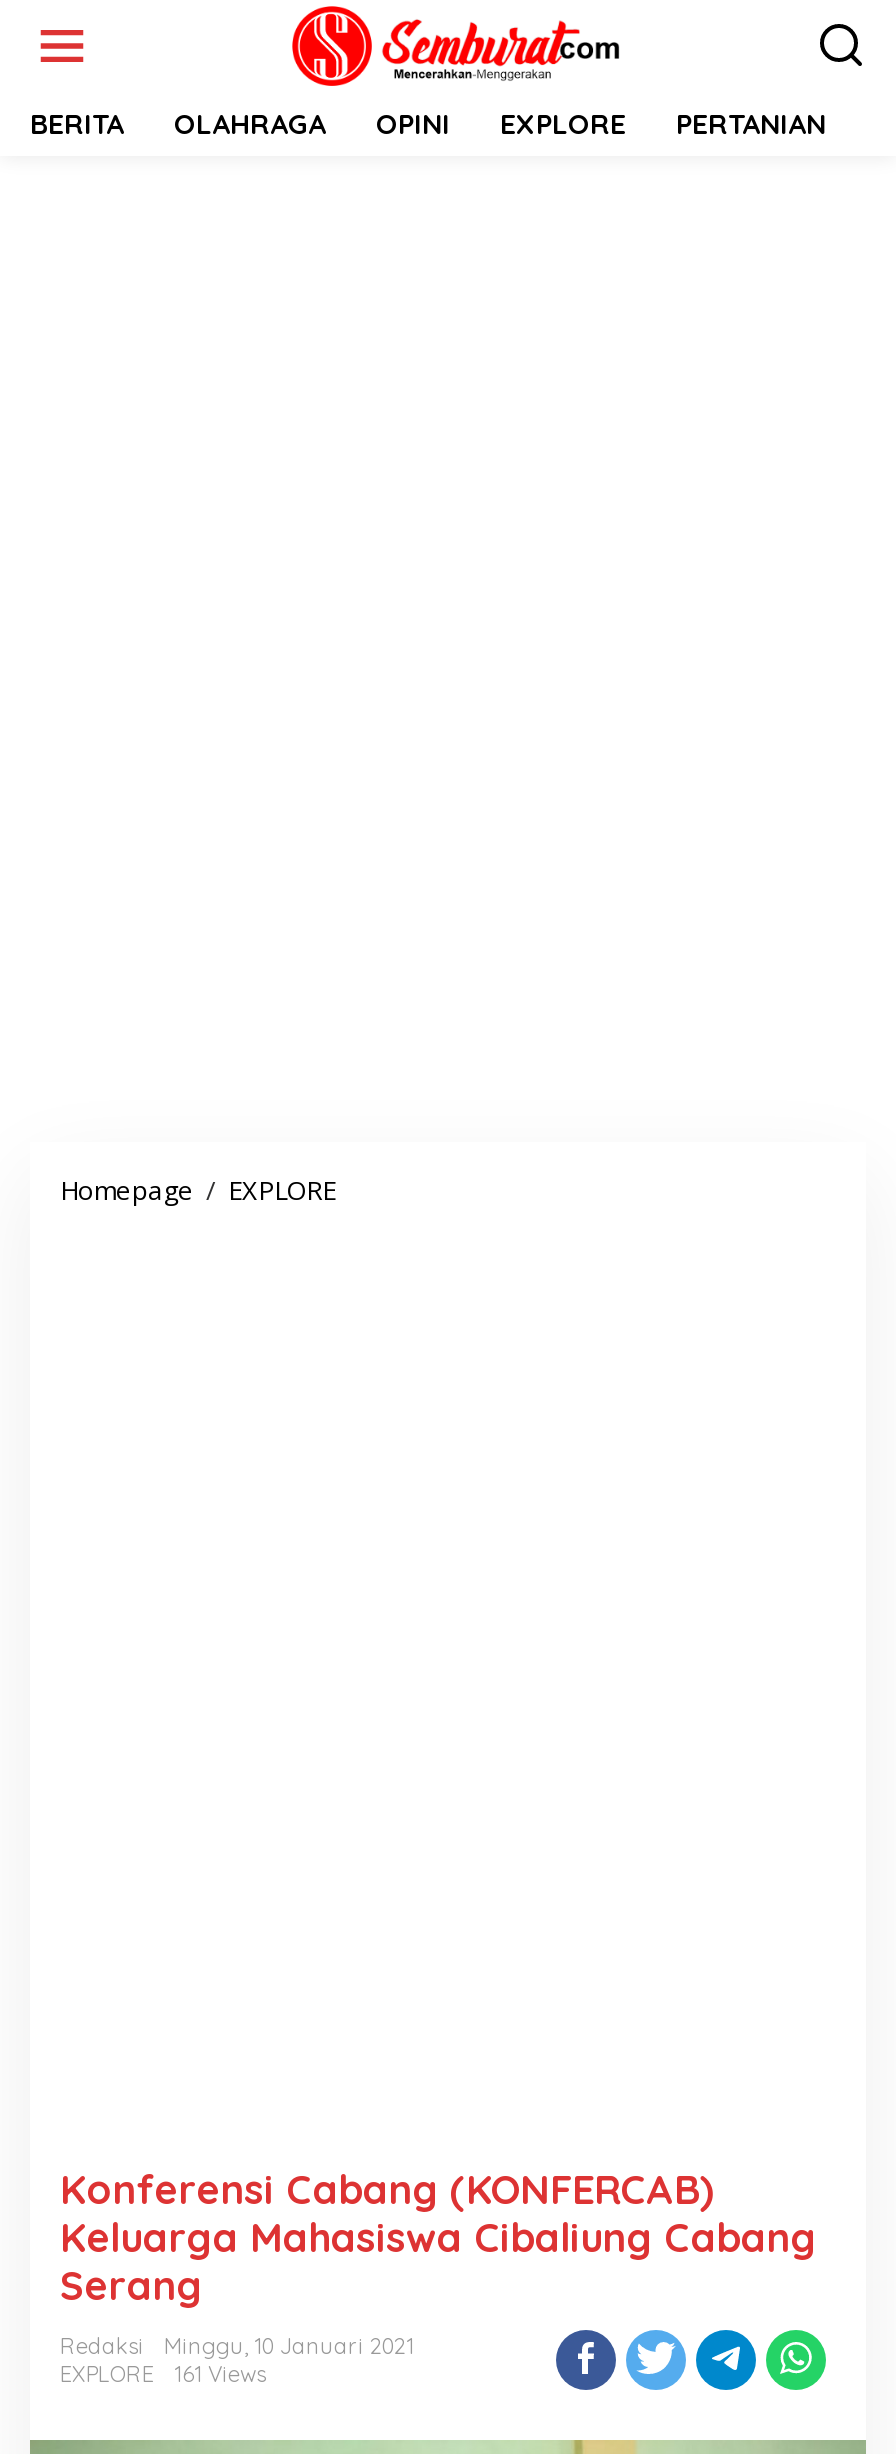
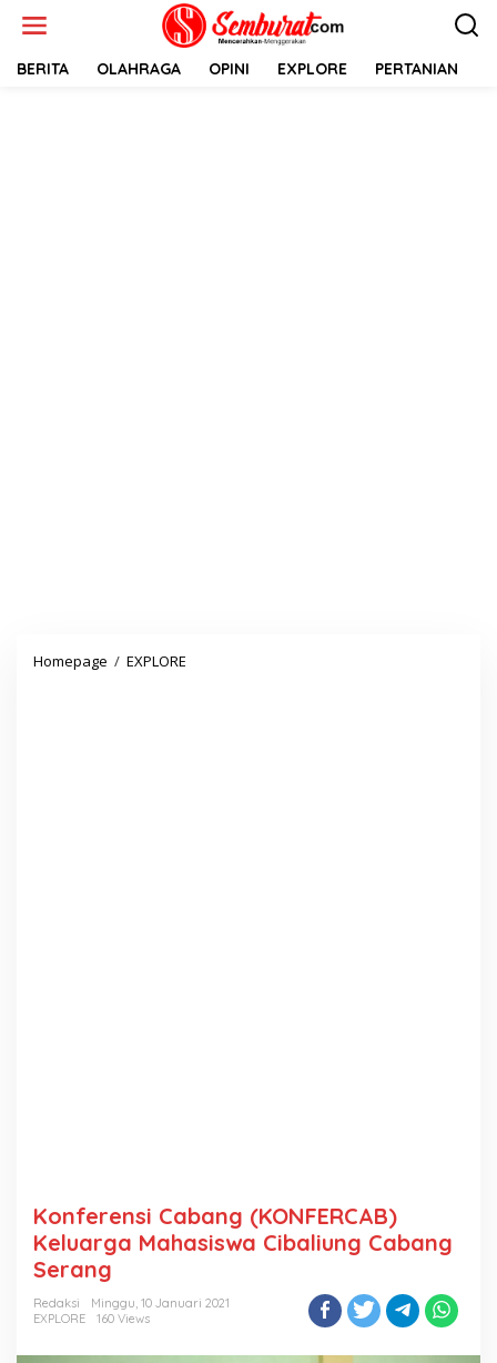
[60,2360,266,2388] EXPLORE 161 Views -> [33,1311,150,1326] EXPLORE 160 Views

